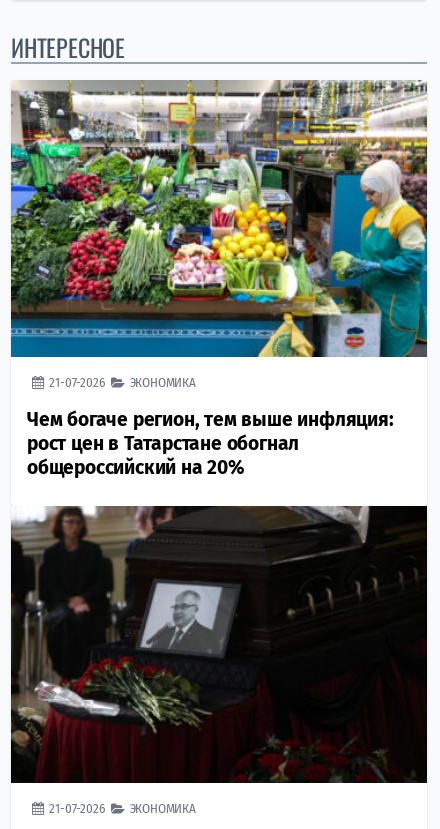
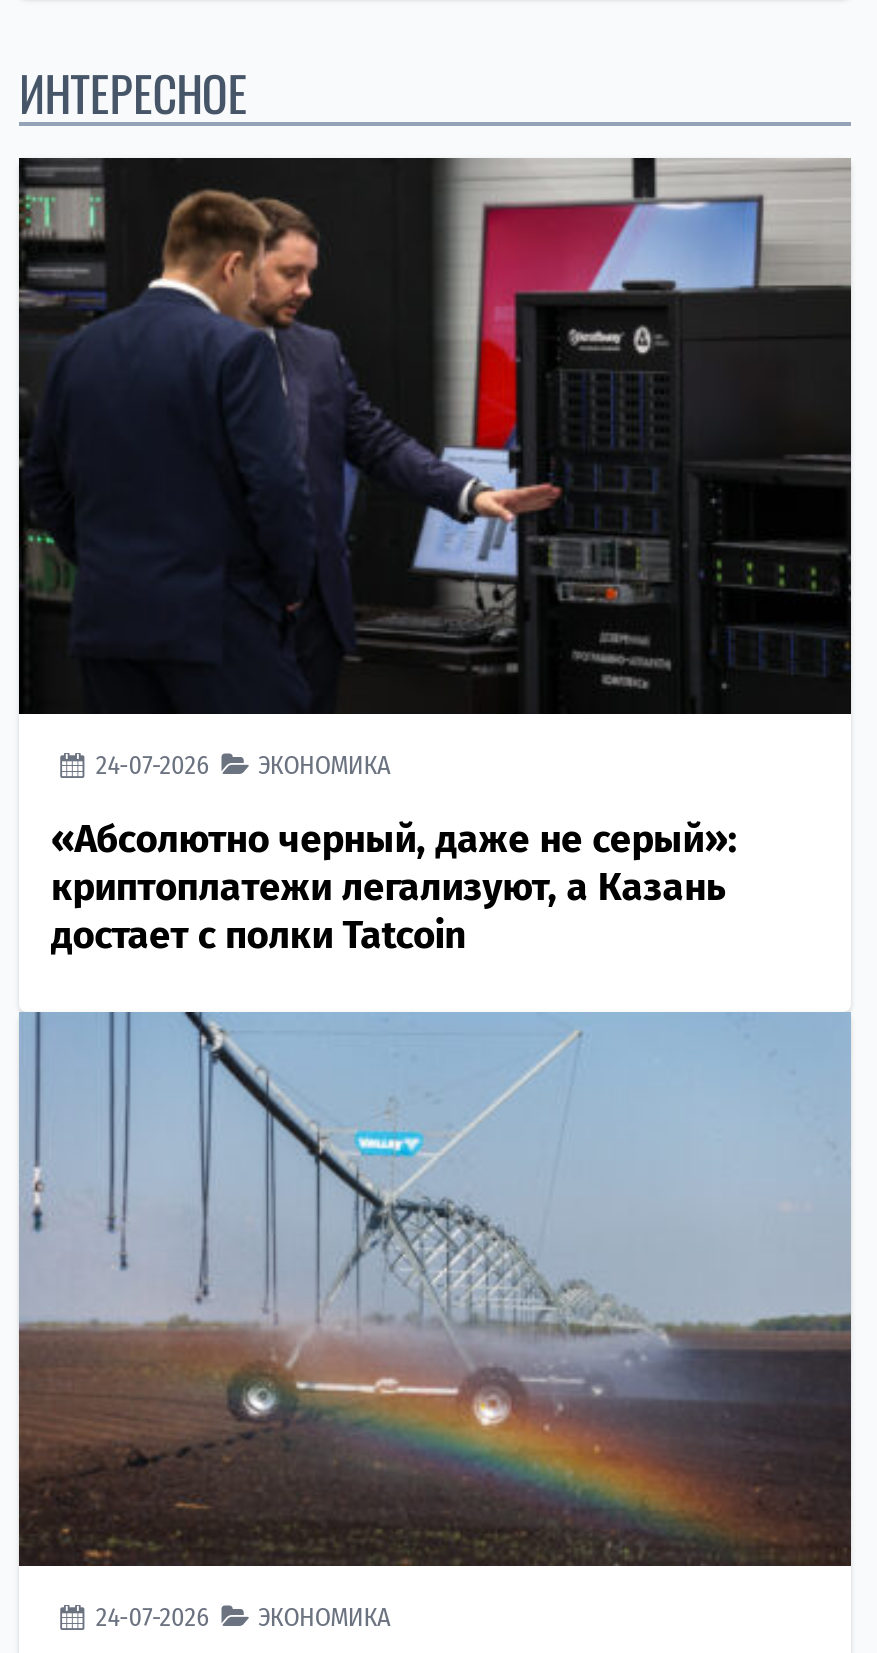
[10,79,428,390] [image] | 21-07-2026 ЭКОНОМИКА -> [17,156,853,780] [image] | 24-07-2026 ЭКОНОМИКА
[27,408,394,479] Чем богаче регион, тем выше инфляция: | рост цен в Татарстане обогнал | общероссийский на 20% -> [51,816,737,958] «Абсолютно черный, даже не серый»: | криптоплатежи легализуют, а Казань | достает с полки Tatcoin
[10,505,428,816] [image] | 21-07-2026 ЭКОНОМИКА -> [17,1010,851,1632] [image] | 24-07-2026 ЭКОНОМИКА

